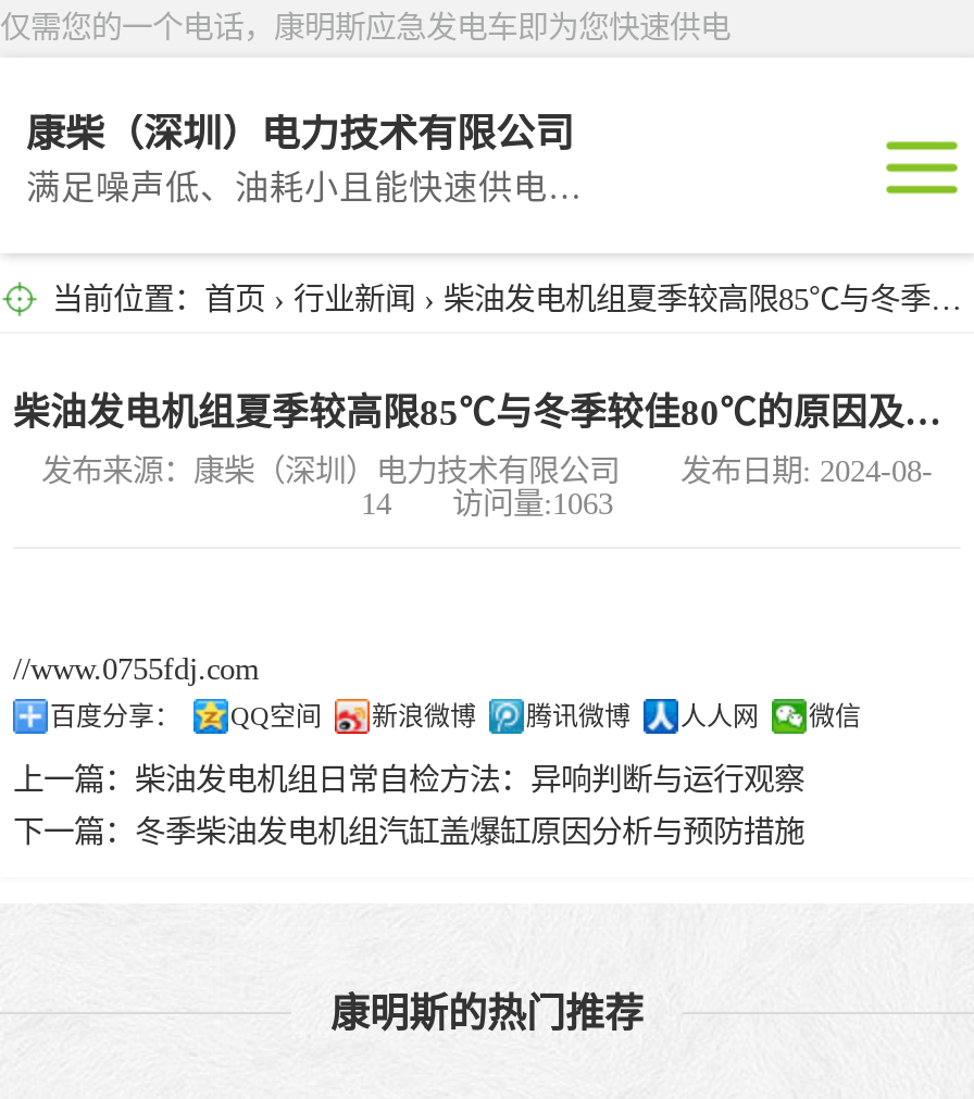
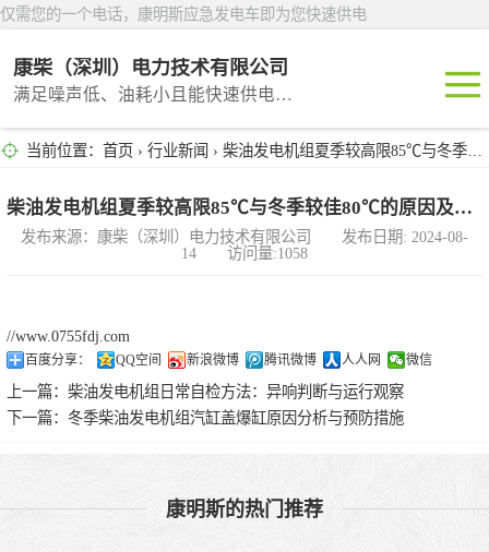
[361,487,613,522] 14 访问量:1063 -> [181,245,308,262] 14 访问量:1058

